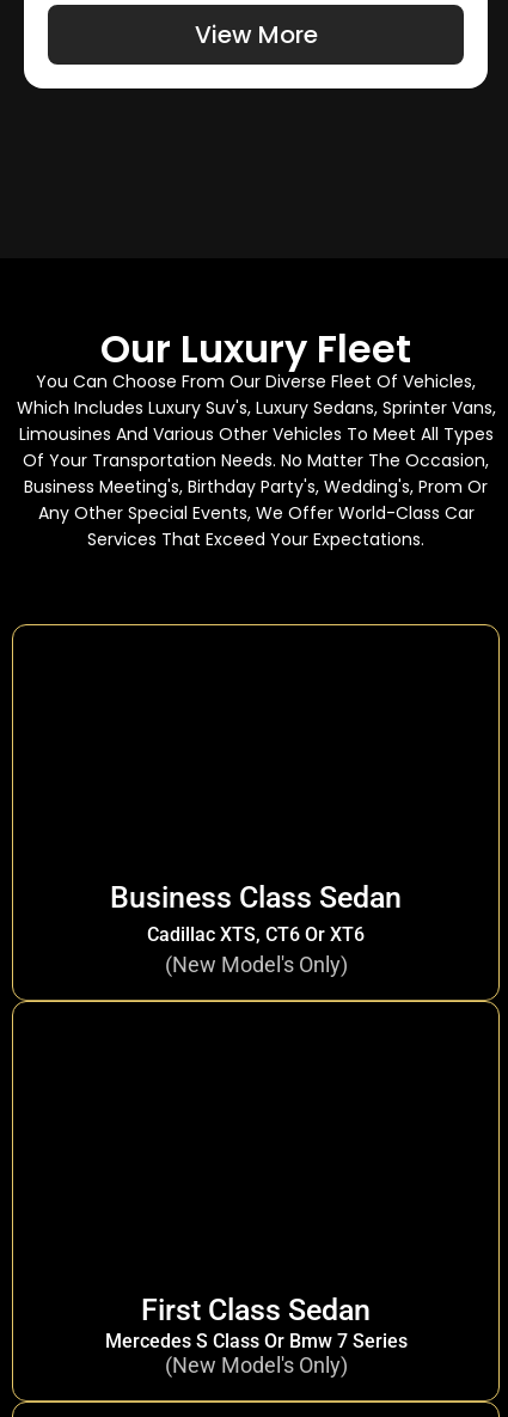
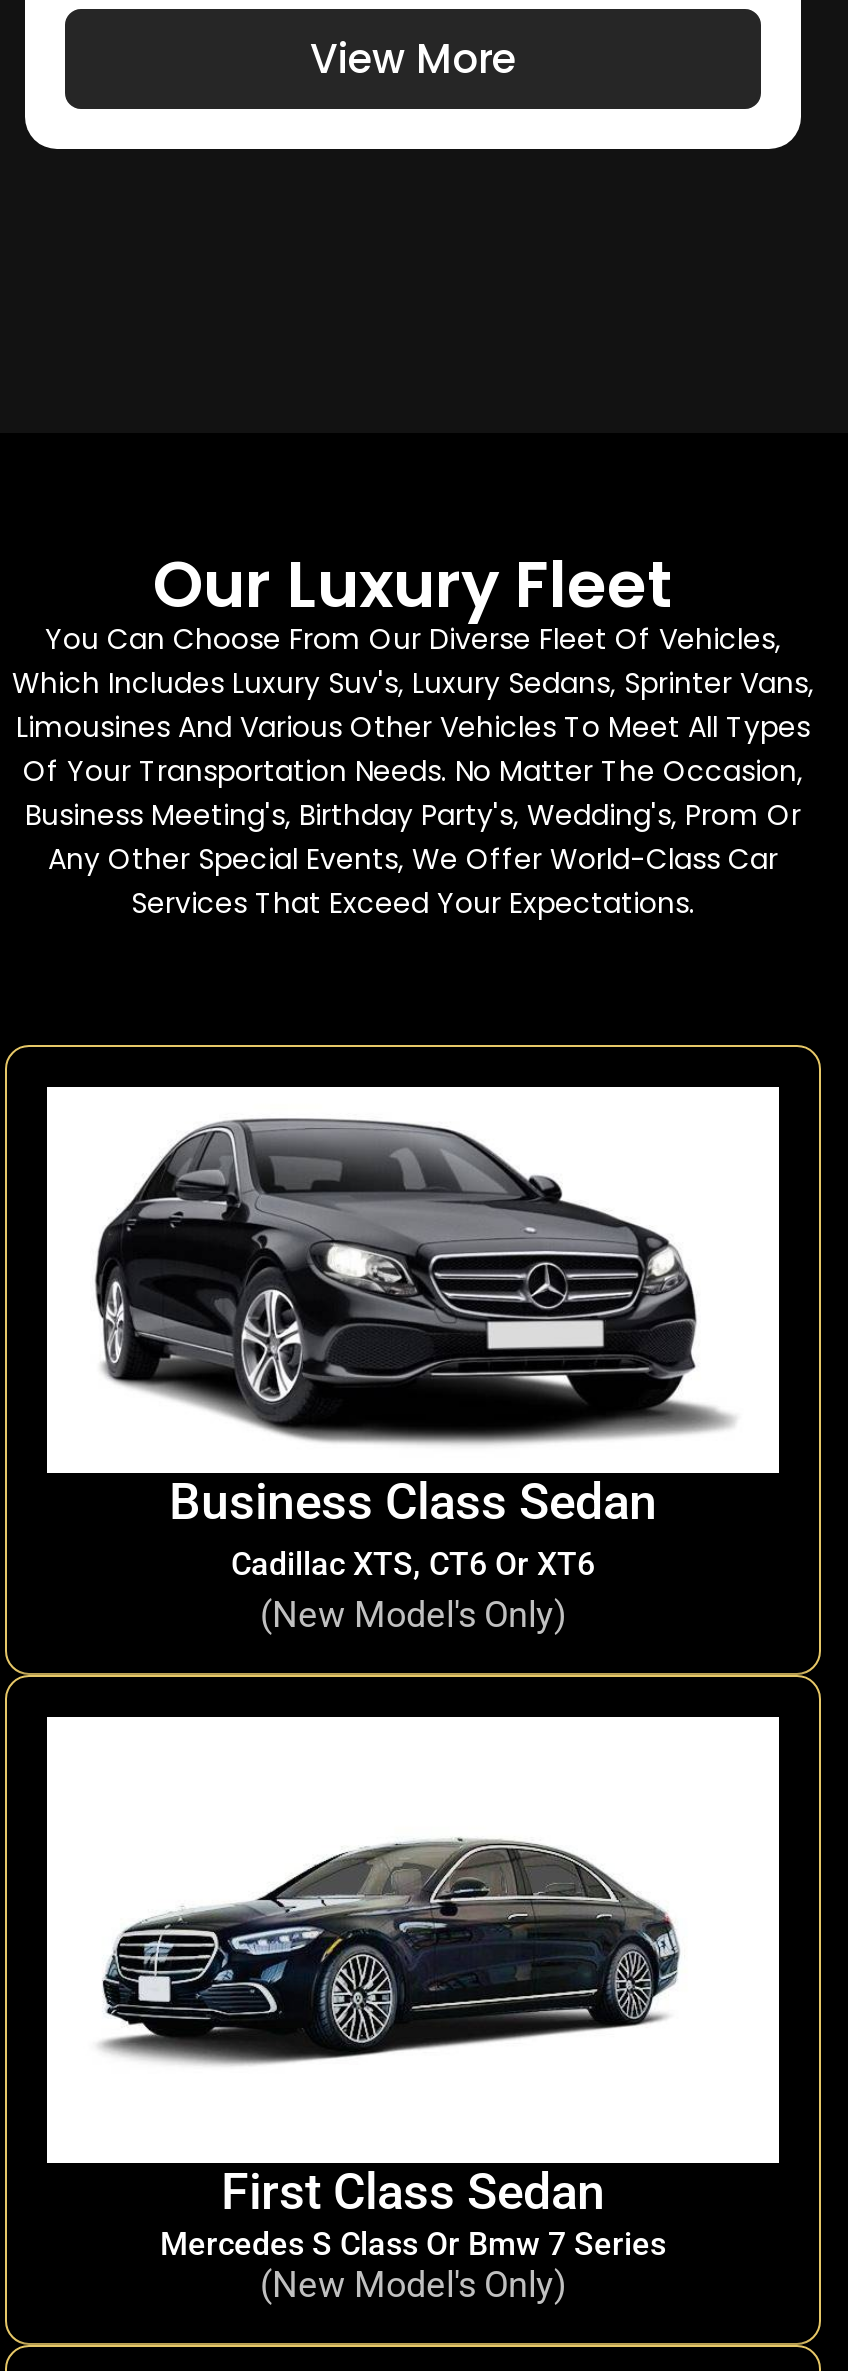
none -> [45,1085,781,1475] [image]
none -> [45,1715,781,2165] [image]

